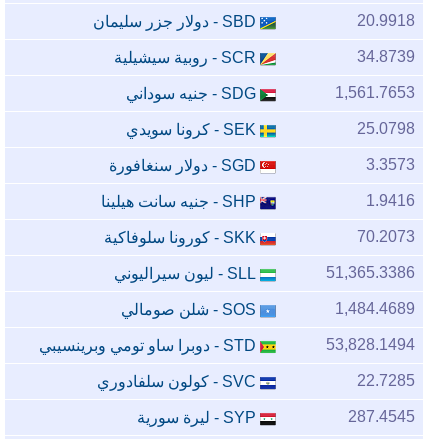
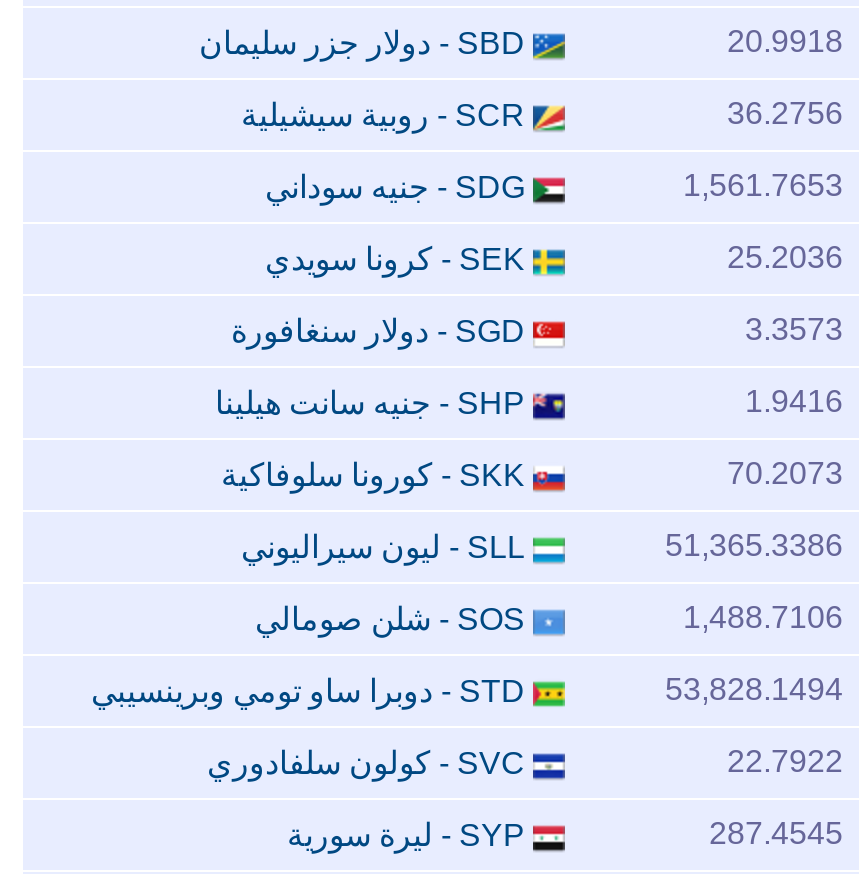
[357,48,415,65] 34.8739 -> [727,96,843,130] 36.2756
[357,120,415,137] 25.0798 -> [727,240,843,274] 25.2036
[335,300,415,317] 1,484.4689 -> [683,600,843,634] 1,488.7106
[357,372,415,389] 22.7285 -> [727,744,843,778] 22.7922

